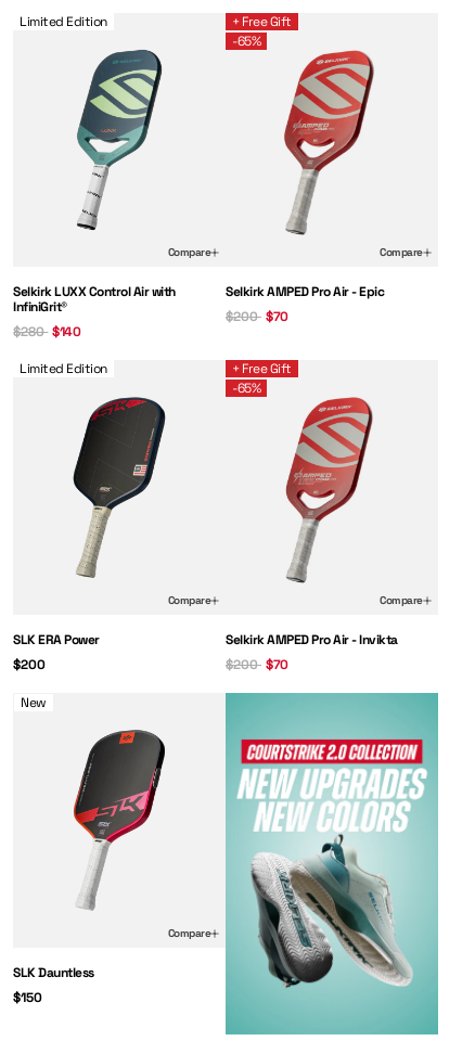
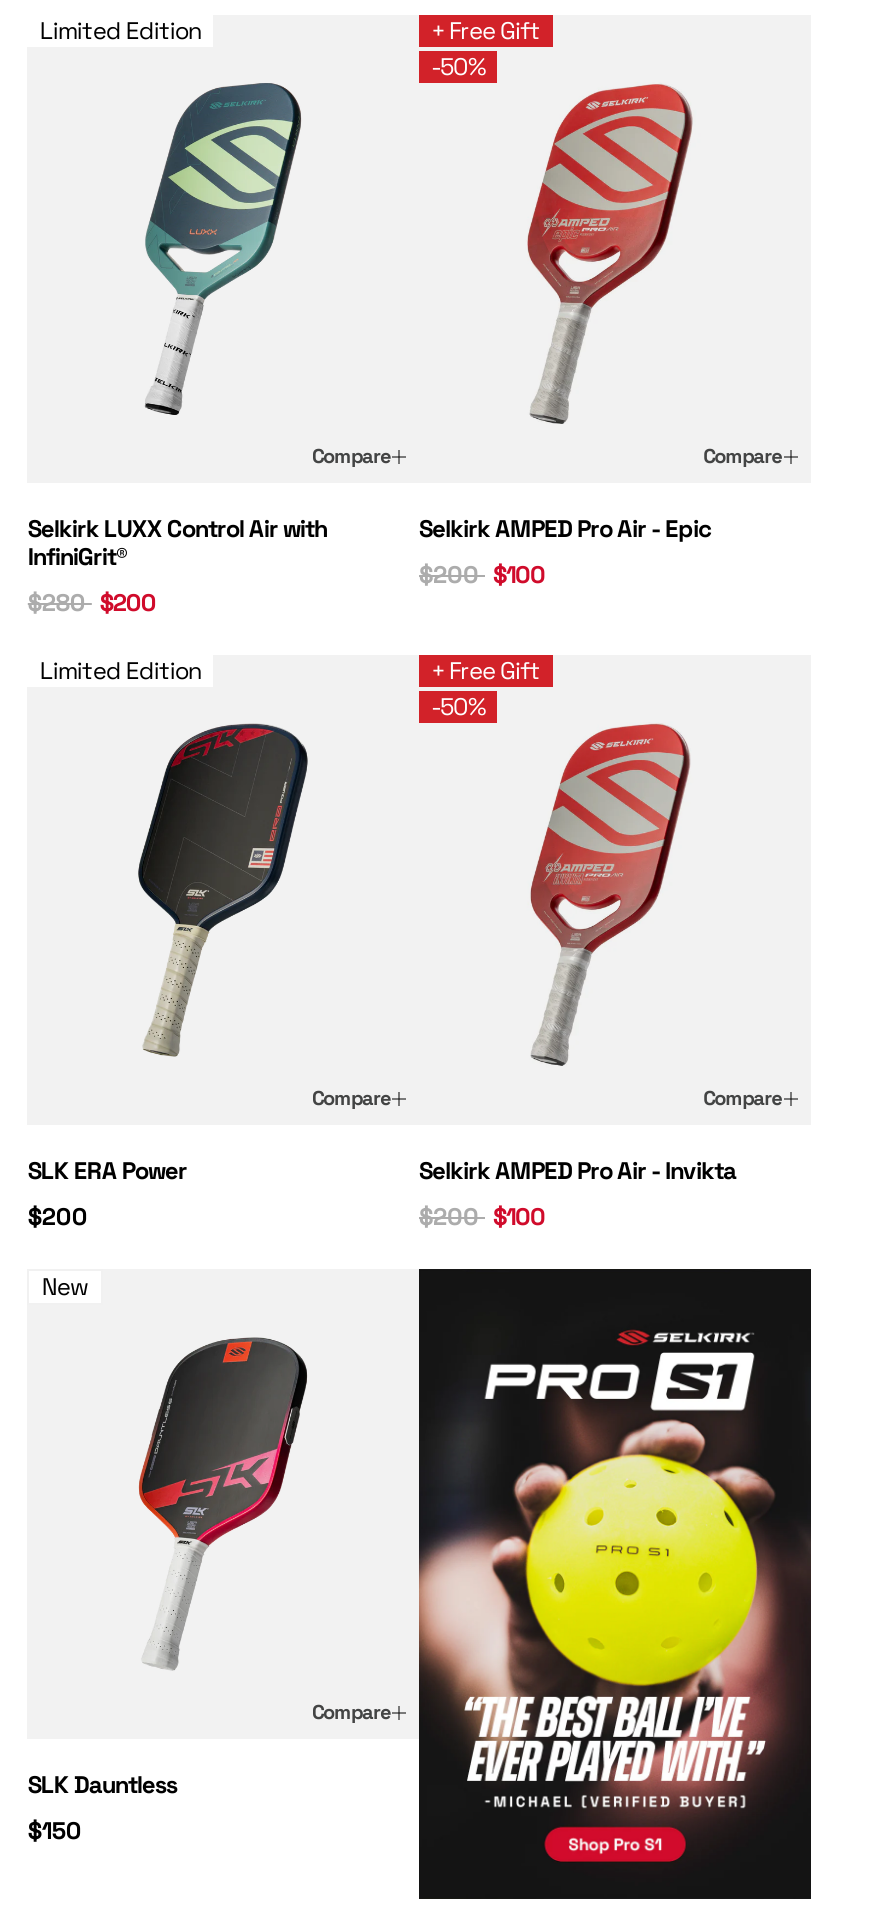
[232,32,260,49] -65% -> [431,50,485,82] -50%
[226,308,288,326] $200 $70 -> [419,559,545,591] $200 $100
[13,323,81,341] $280 $140 -> [28,587,156,619] $280 $200
[232,380,260,397] -65% -> [431,691,485,723] -50%
[226,656,288,673] $200 $70 -> [419,1201,545,1233] $200 $100
[224,692,439,1036] [image] -> [417,1267,813,1901] [image]

